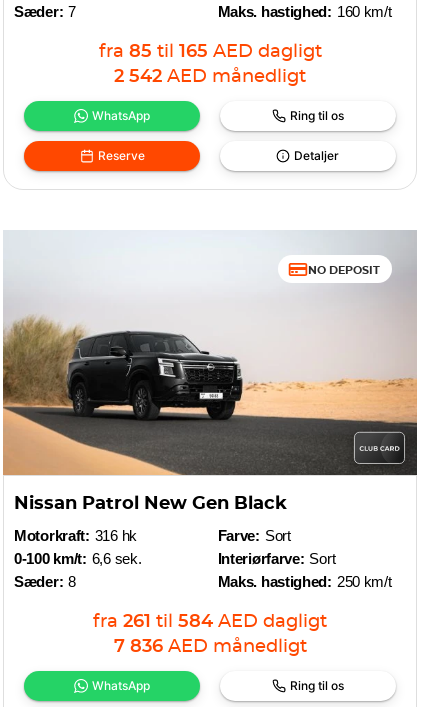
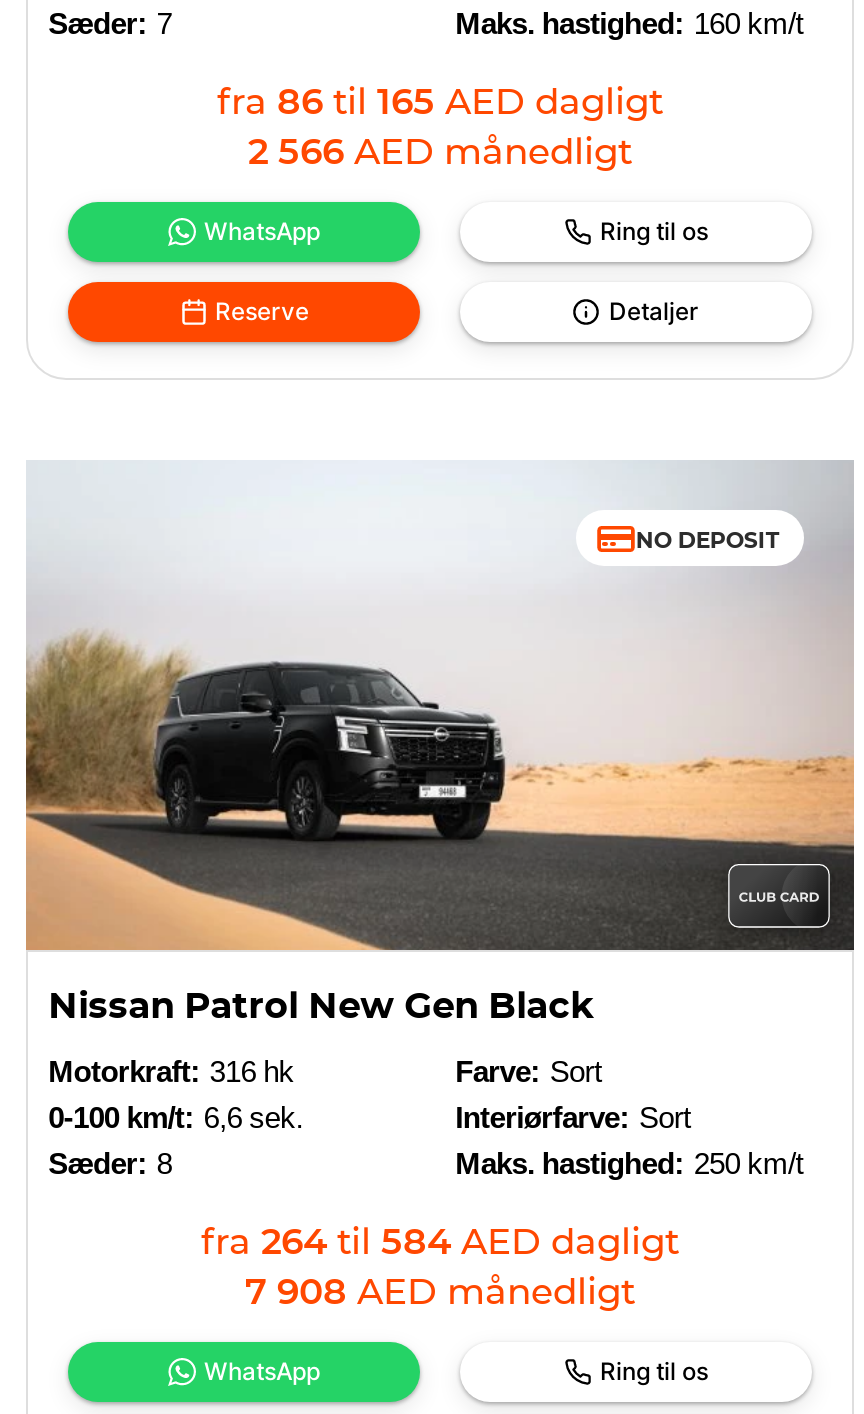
[98,43,321,61] fra 85 til 165 AED dagligt -> [217,86,663,122] fra 86 til 165 AED dagligt
[114,68,306,86] 2 542 AED månedligt -> [248,136,632,172] 2 566 AED månedligt
[93,613,327,631] fra 261 til 584 AED dagligt -> [201,1226,679,1262] fra 264 til 584 AED dagligt
[113,638,306,656] 7 836 AED månedligt -> [245,1276,635,1312] 7 908 AED månedligt

